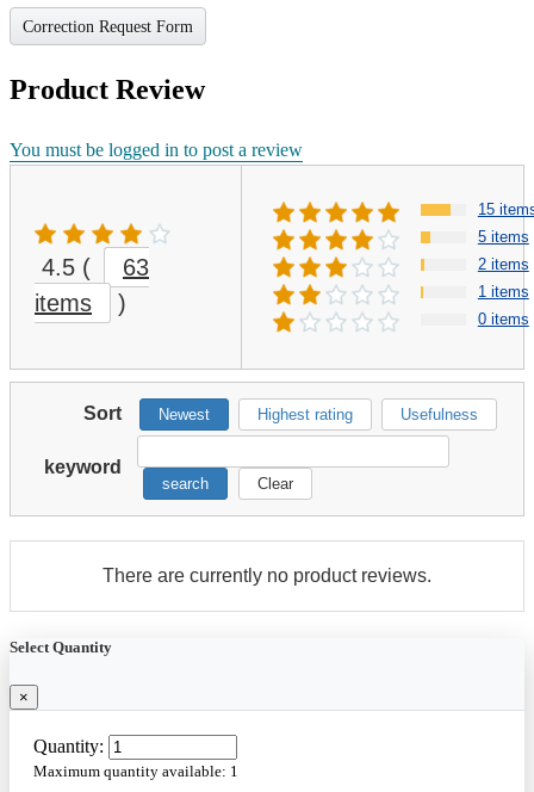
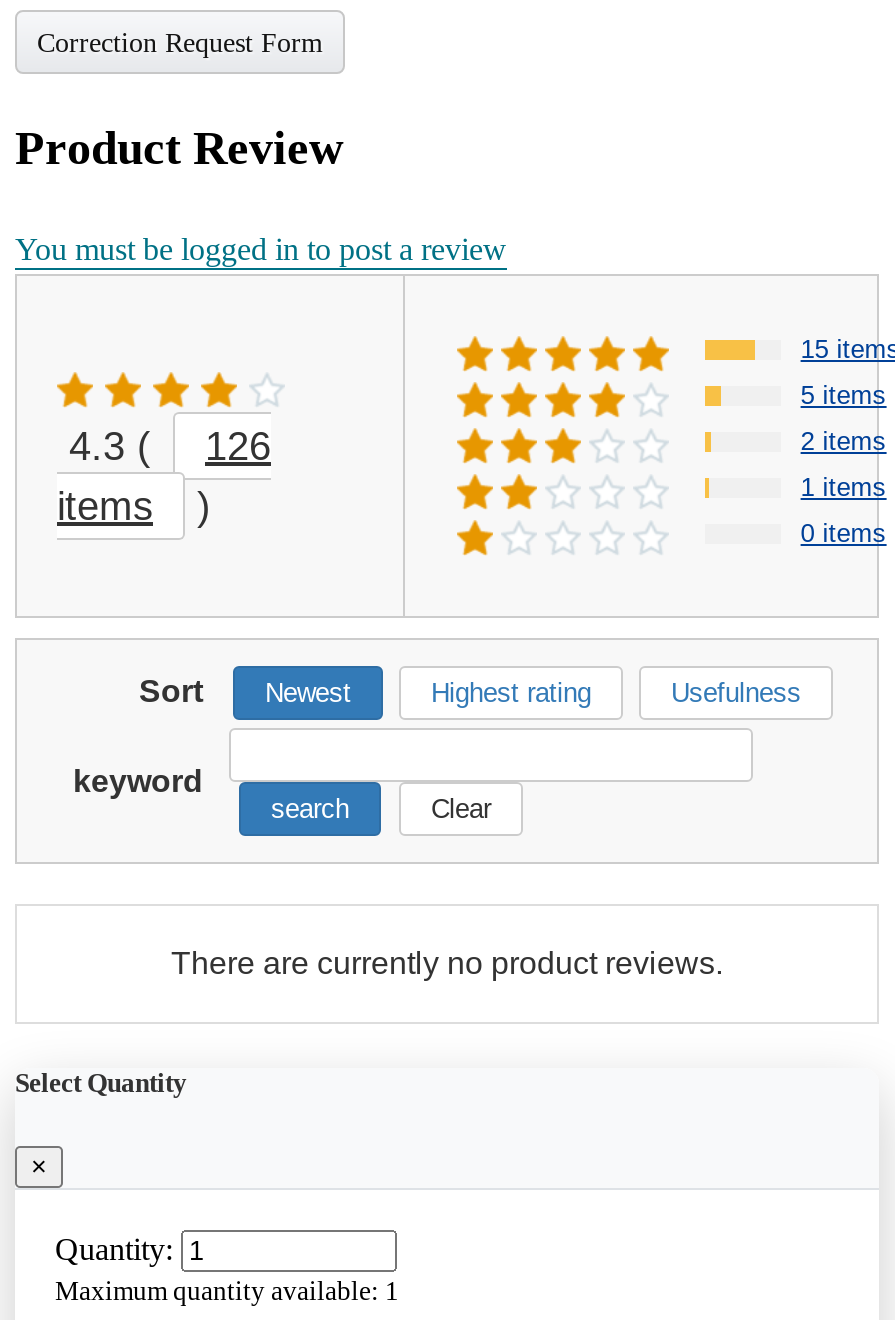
[35,254,98,281] 4.5 ( -> [57,424,163,468] 4.3 (
[123,254,149,281] 63 -> [205,424,271,468] 126

